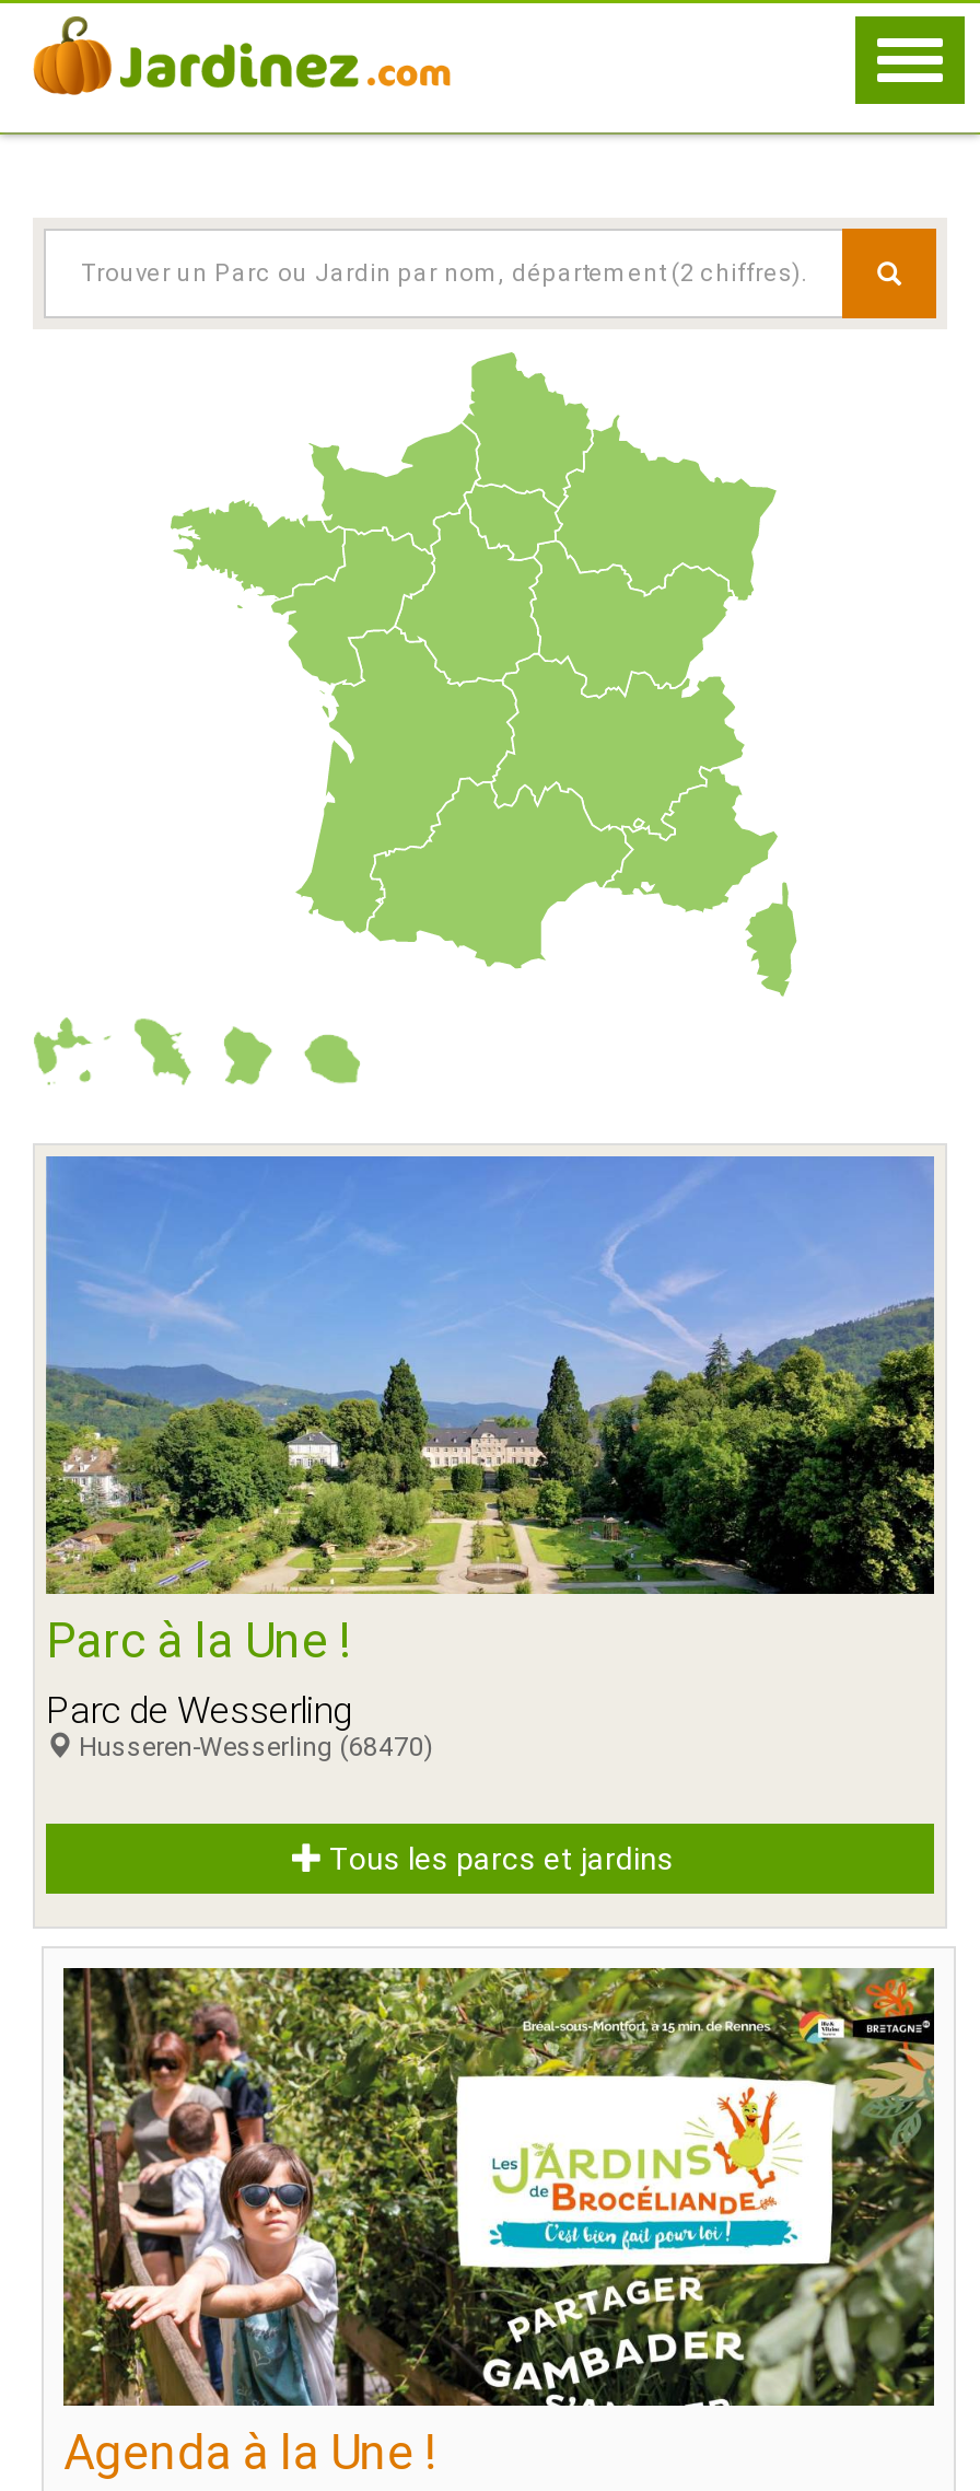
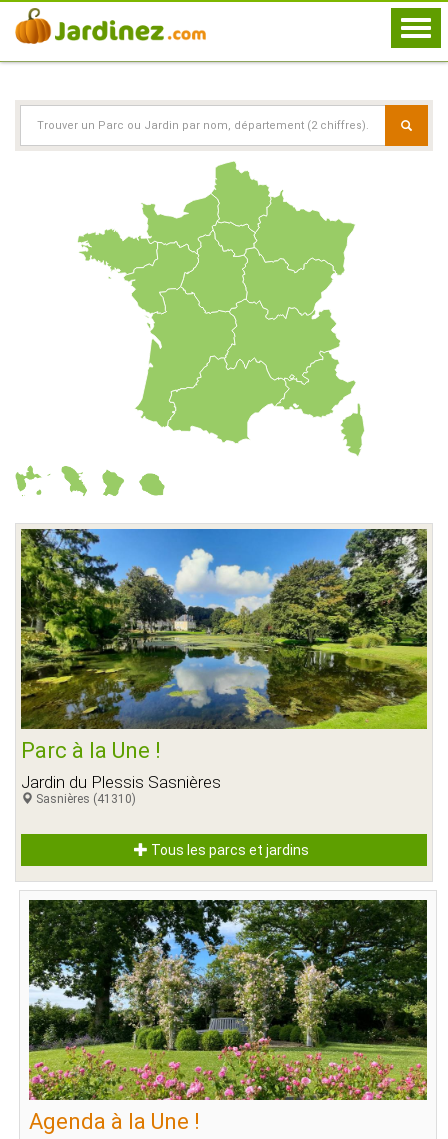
[44,1154,936,1596] [image] -> [20,528,428,730] [image]
[46,1688,433,1762] Parc de Wesserling | Husseren-Wesserling (68470) -> [21,772,221,806] Jardin du Plessis Sasnières | Sasnières (41310)
[61,1966,936,2408] [image] -> [28,899,428,1101] [image]

